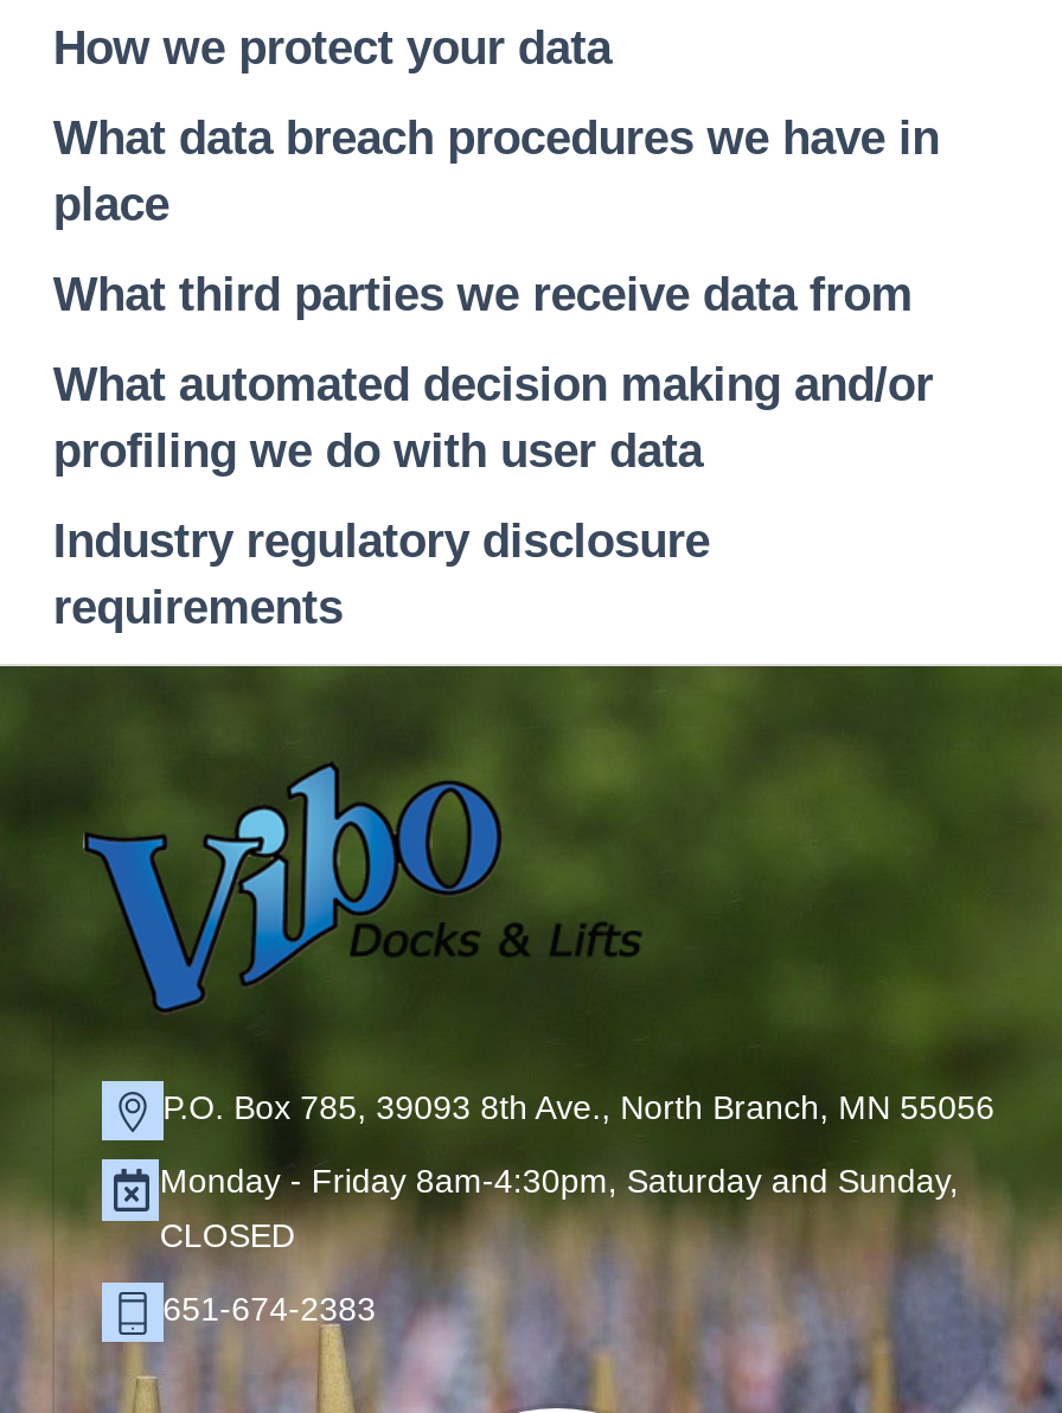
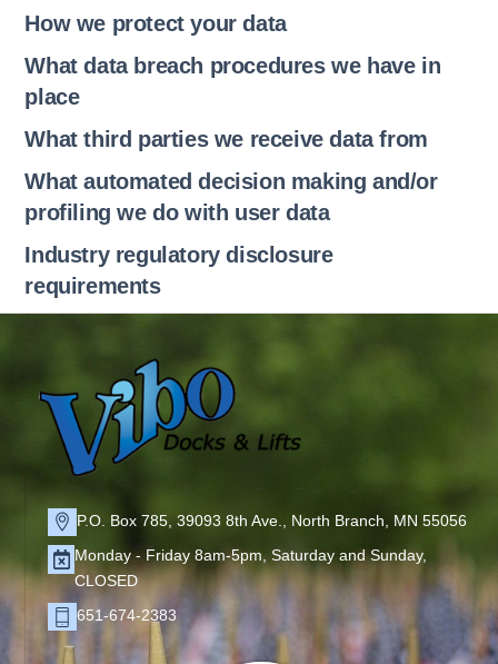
[160,1161,959,1199] Monday - Friday 8am-4:30pm, Saturday and Sunday, -> [75,546,427,564] Monday - Friday 8am-5pm, Saturday and Sunday,

